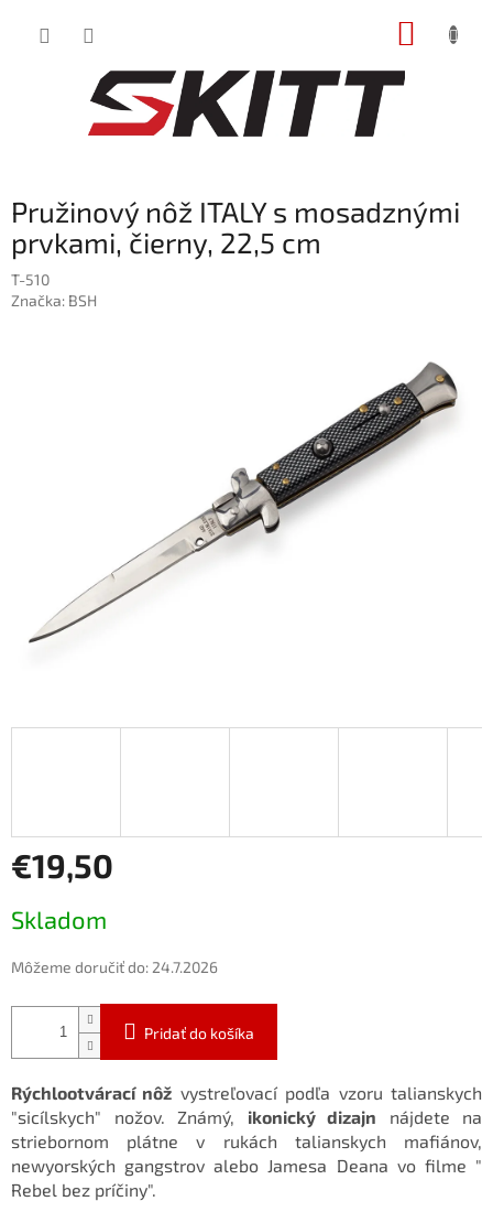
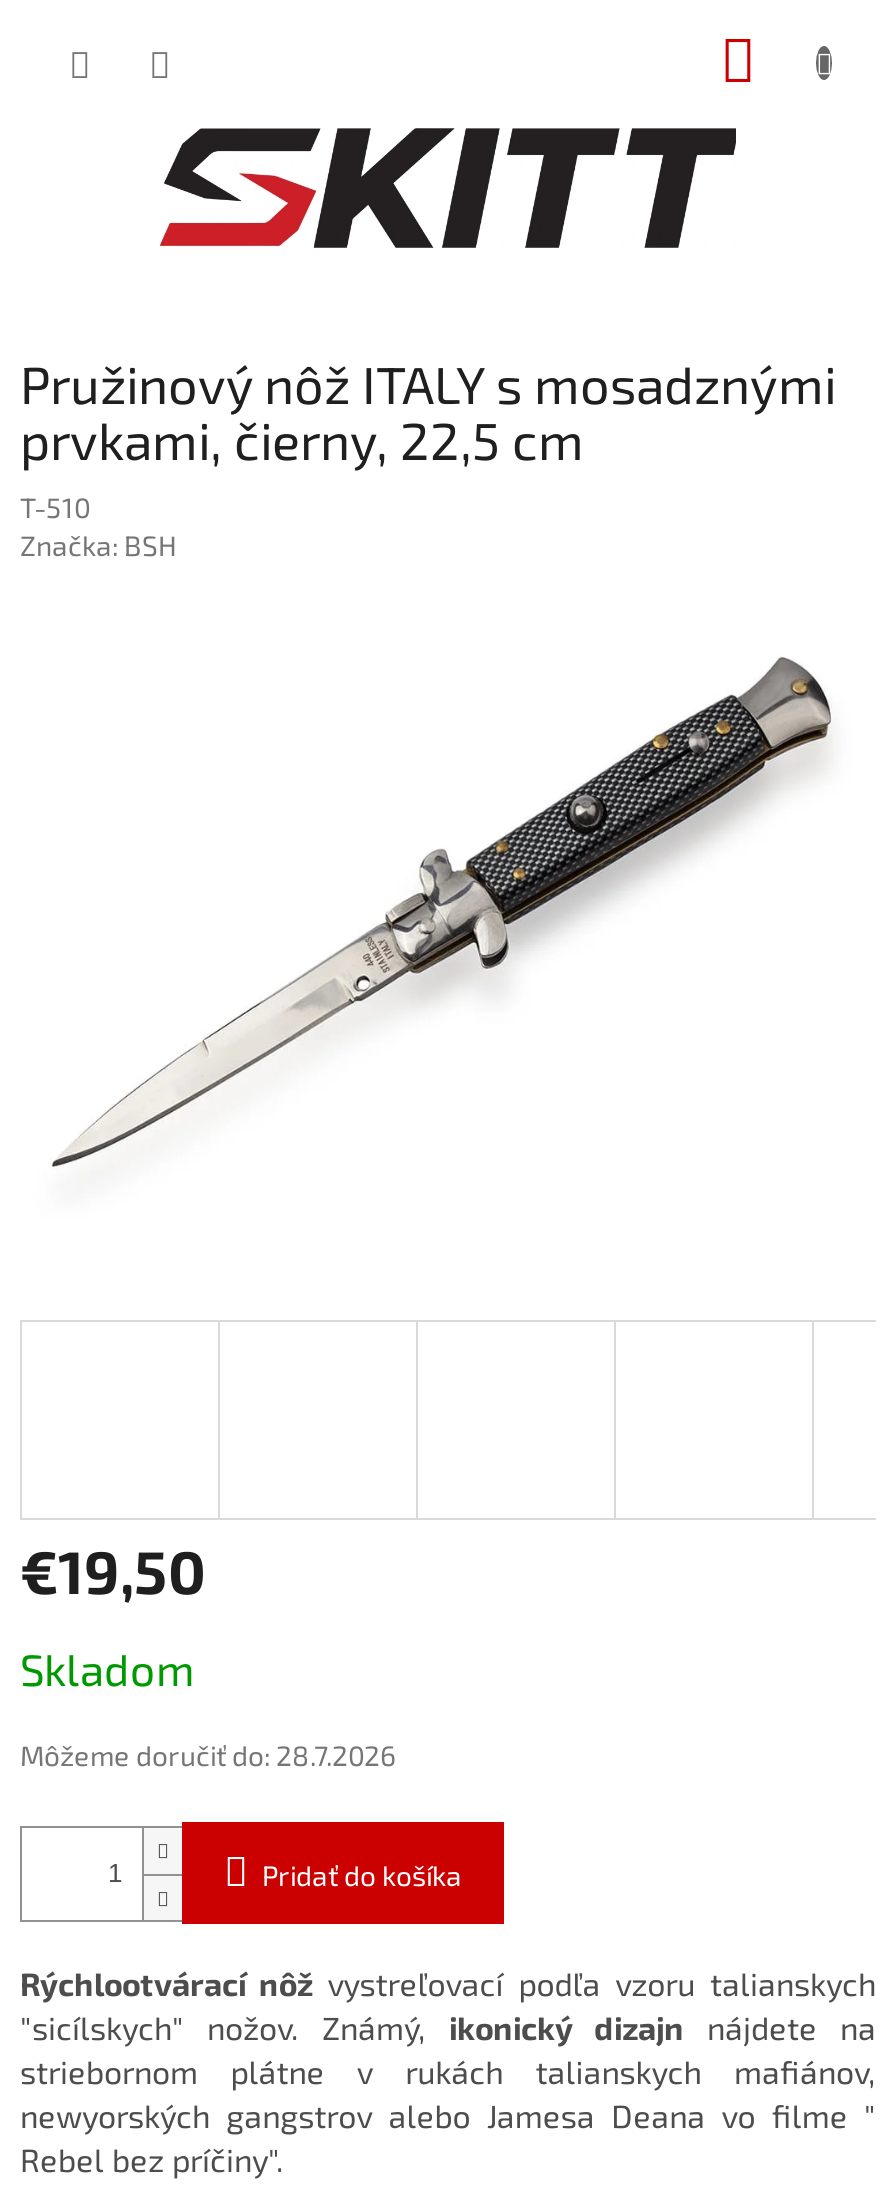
[11,958,218,977] Môžeme doručiť do: 24.7.2026 -> [20,1739,396,1773] Môžeme doručiť do: 28.7.2026

